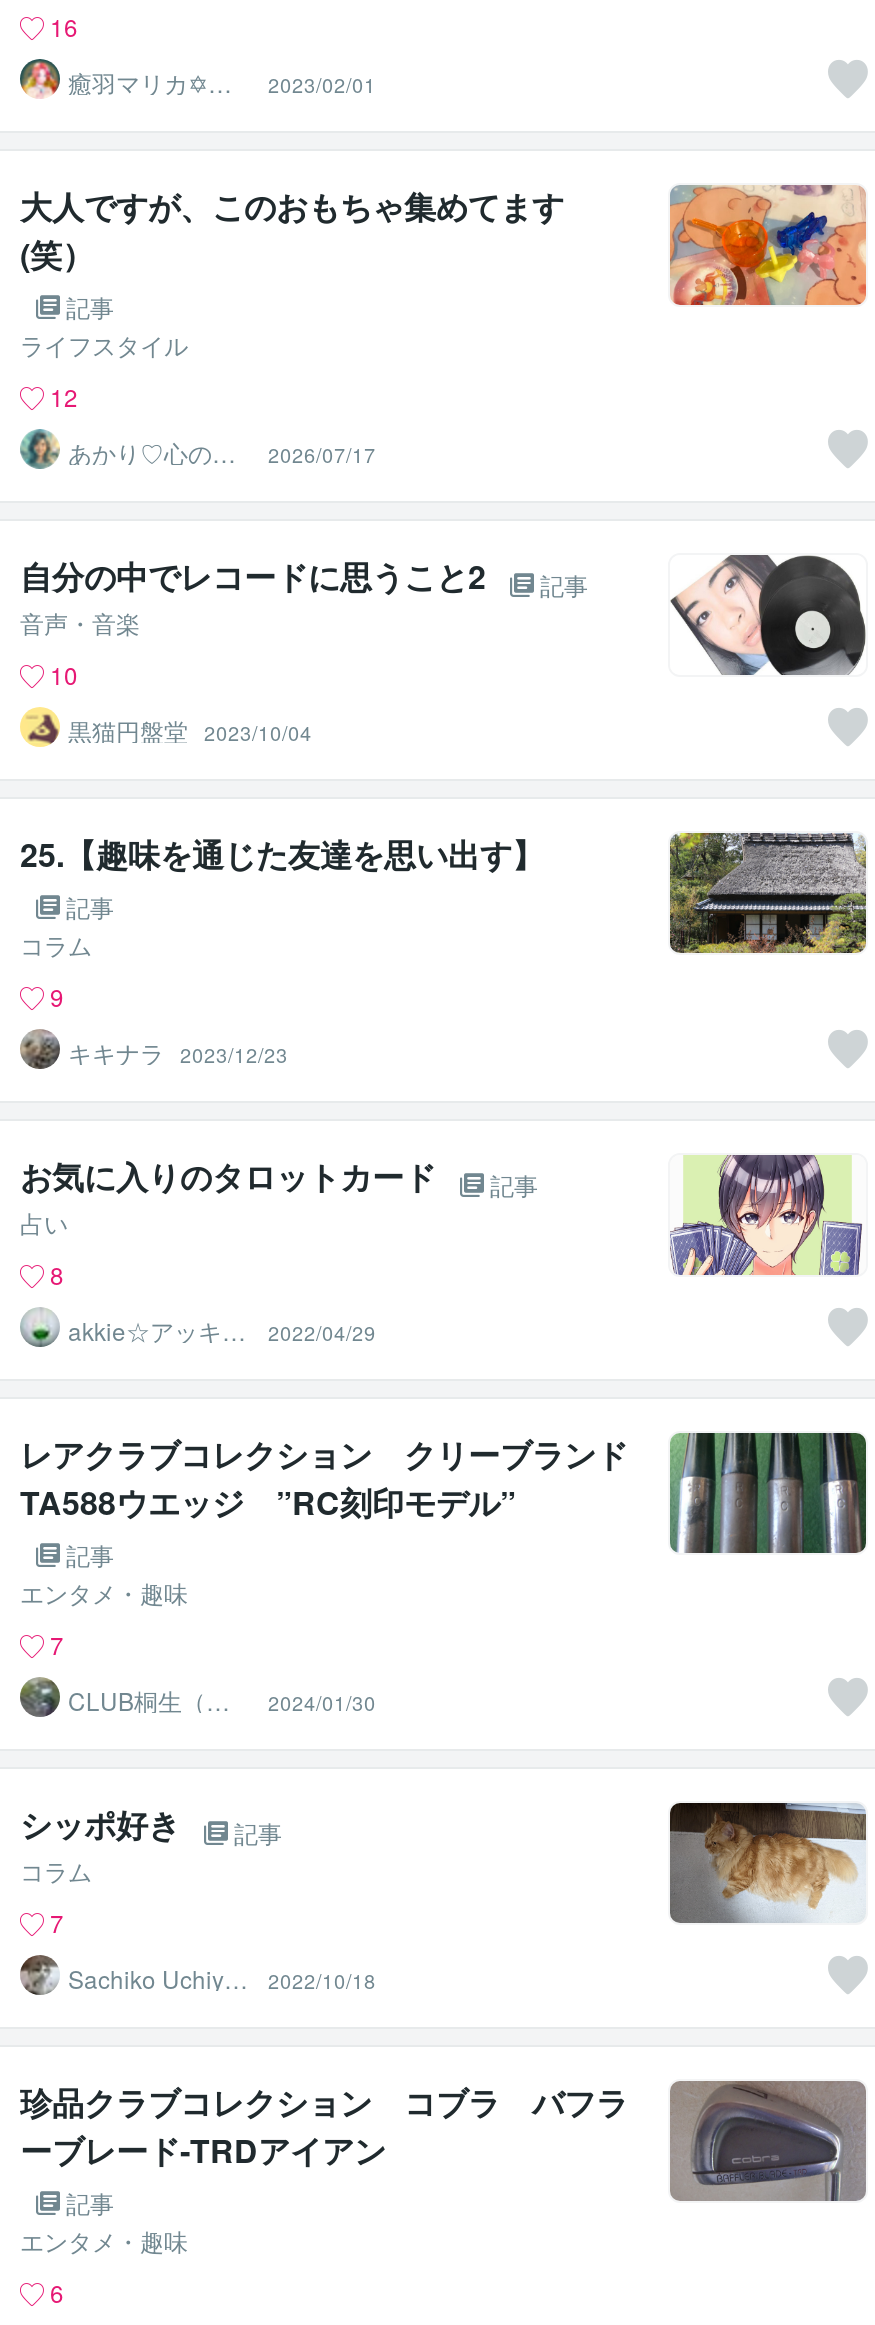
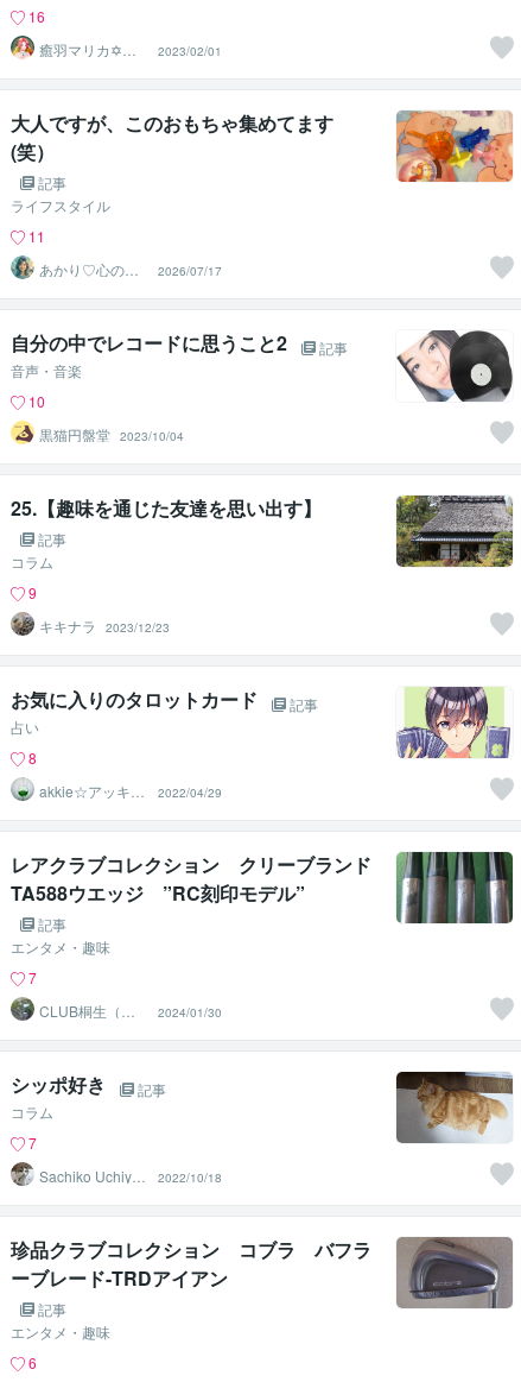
[50,379,78,413] 12 -> [28,226,45,246] 11

